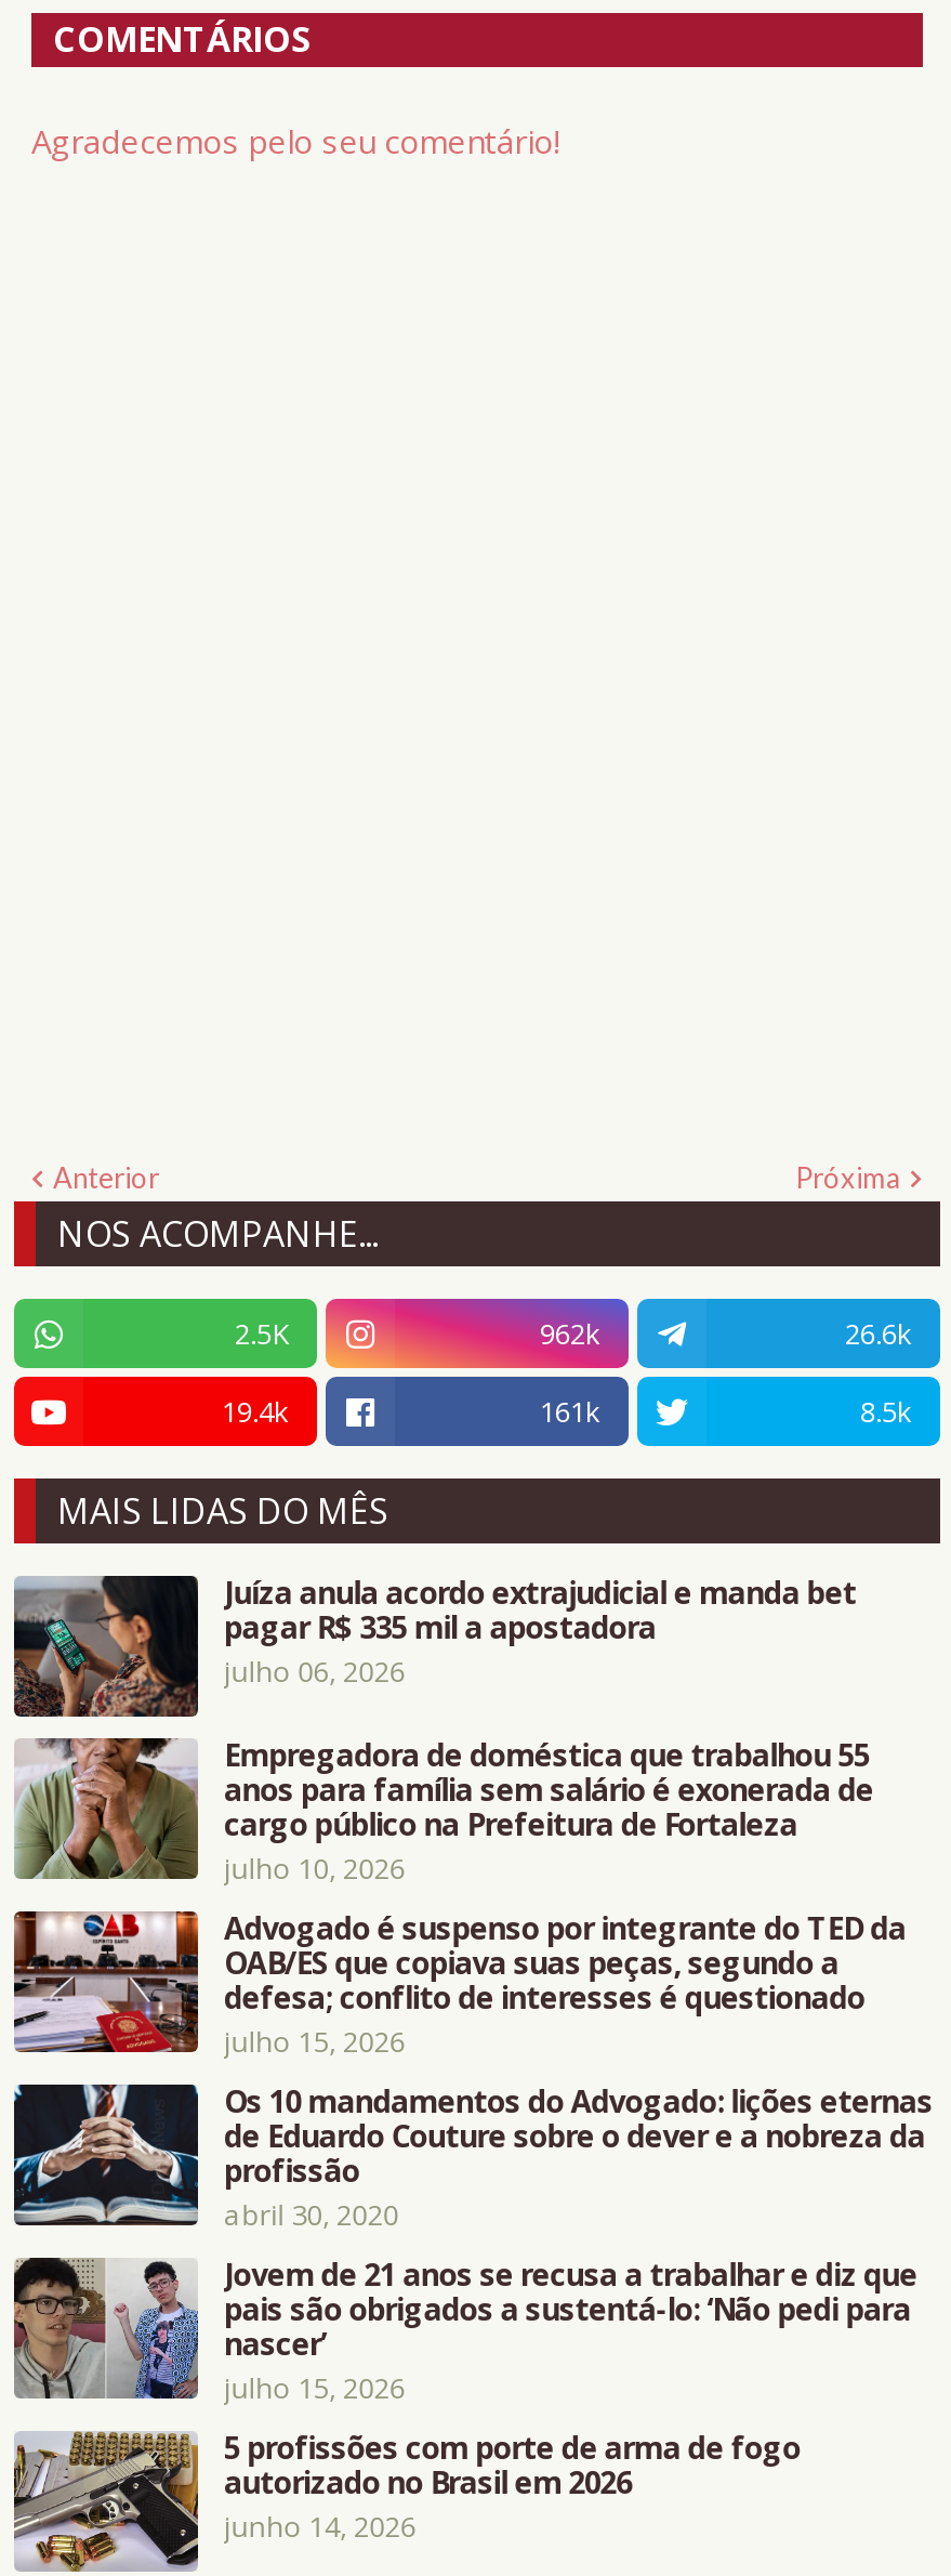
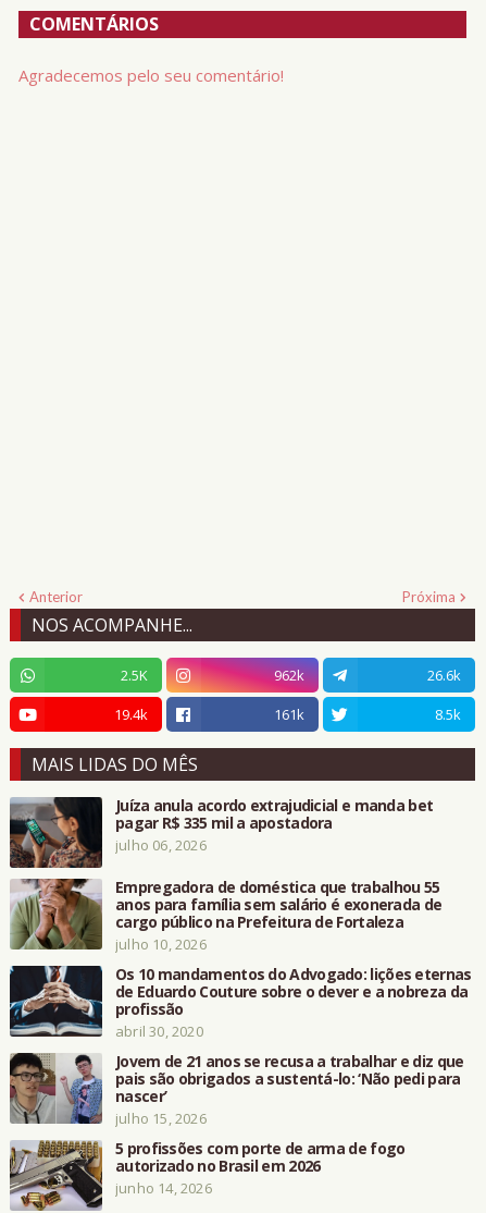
[12,1907,906,2061] [image] | Advogado é suspenso por integrante do TED da | OAB/ES que copiava suas peças, segundo a | defesa; conflito de interesses é questionado | julho 15, 2026 -> none

